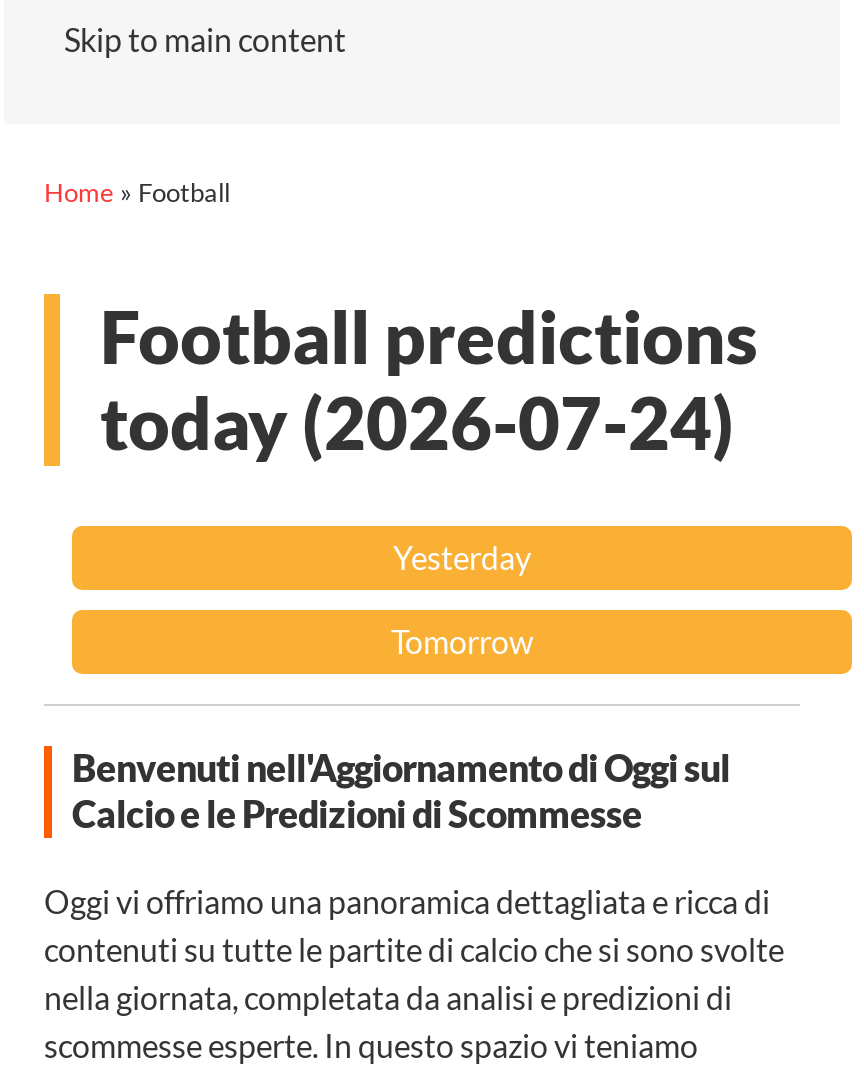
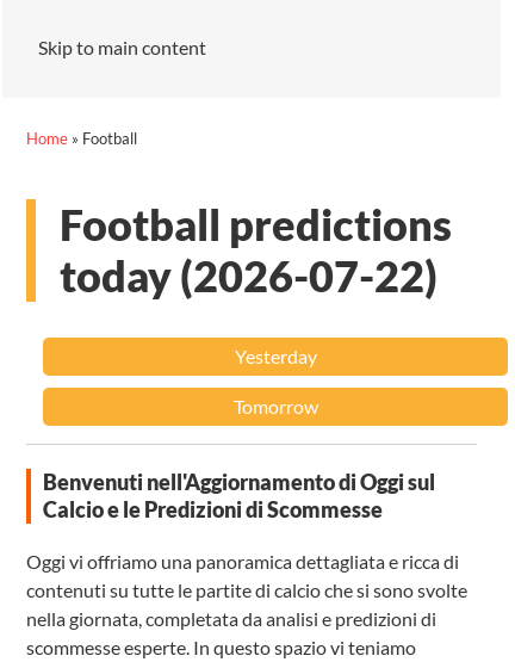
[100,378,734,466] today (2026-07-24) -> [60,249,438,302] today (2026-07-22)

